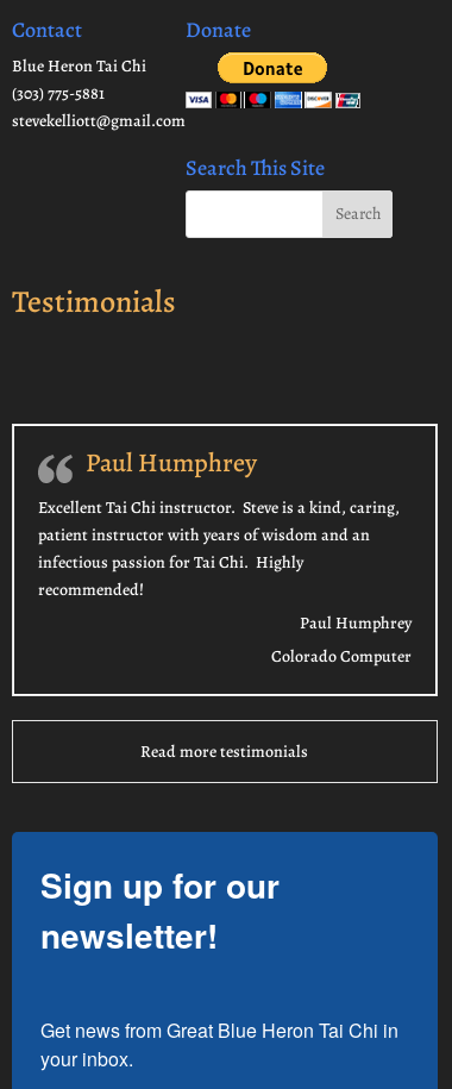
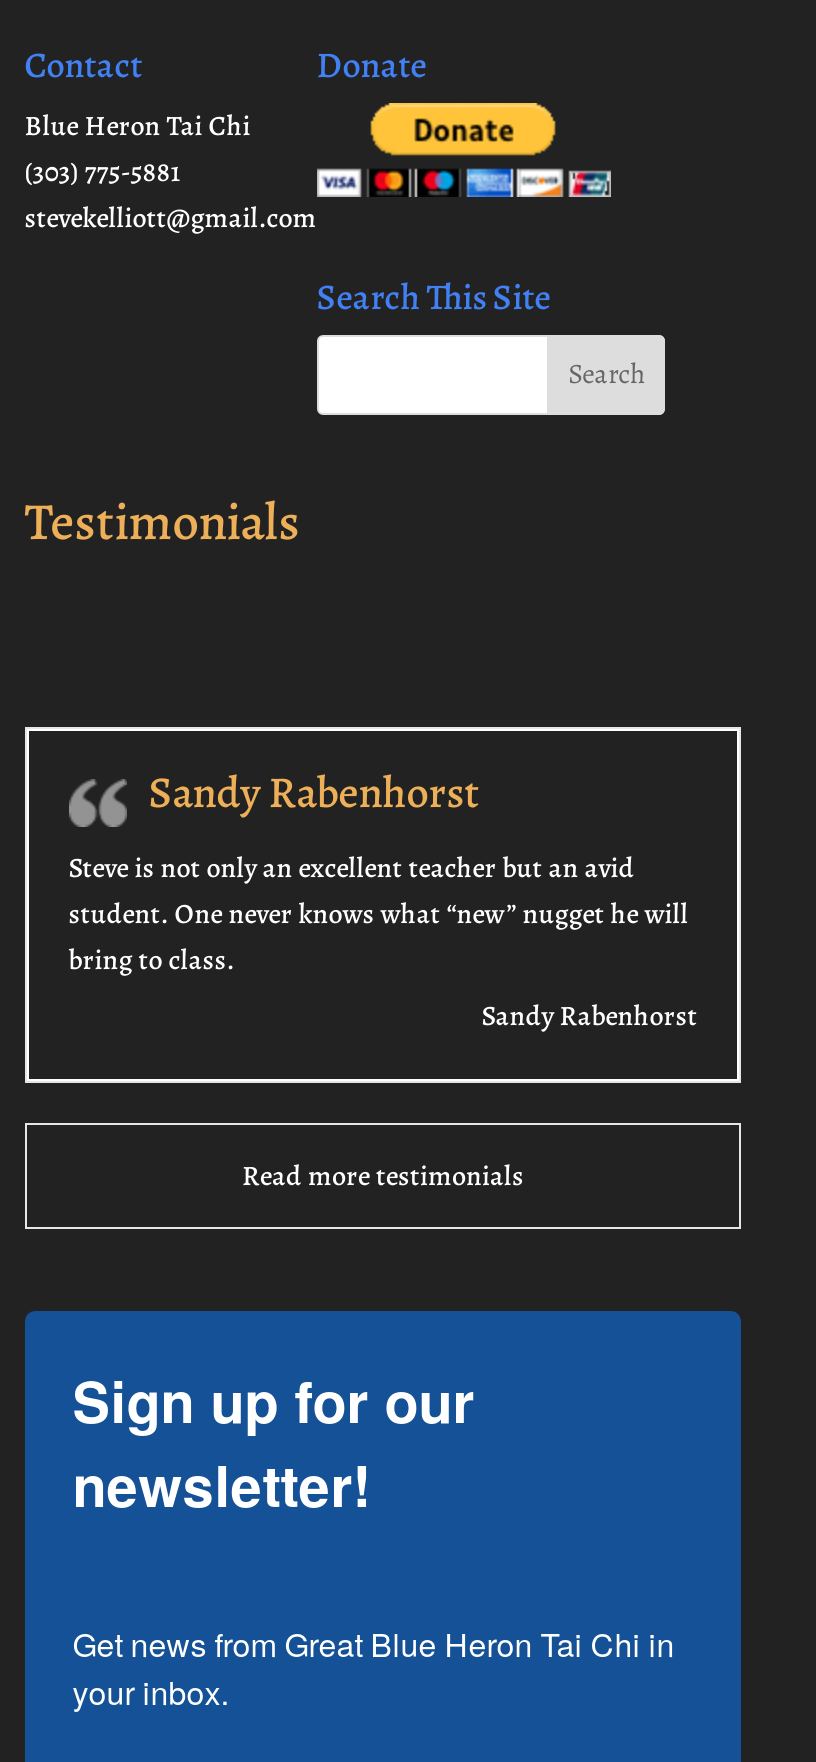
[38,445,412,668] Paul Humphrey | Excellent Tai Chi instructor. Steve is a kind, caring, | patient instructor with years of wisdom and an | infectious passion for Tai Chi. Highly | recommended! | Paul Humphrey | Colorado Computer -> [69,763,697,1035] Sandy Rabenhorst | Steve is not only an excellent teacher but an avid | student. One never knows what “new” nugget he will | bring to class. | Sandy Rabenhorst

